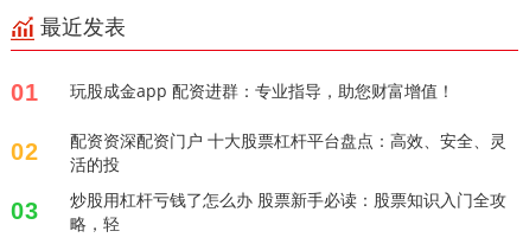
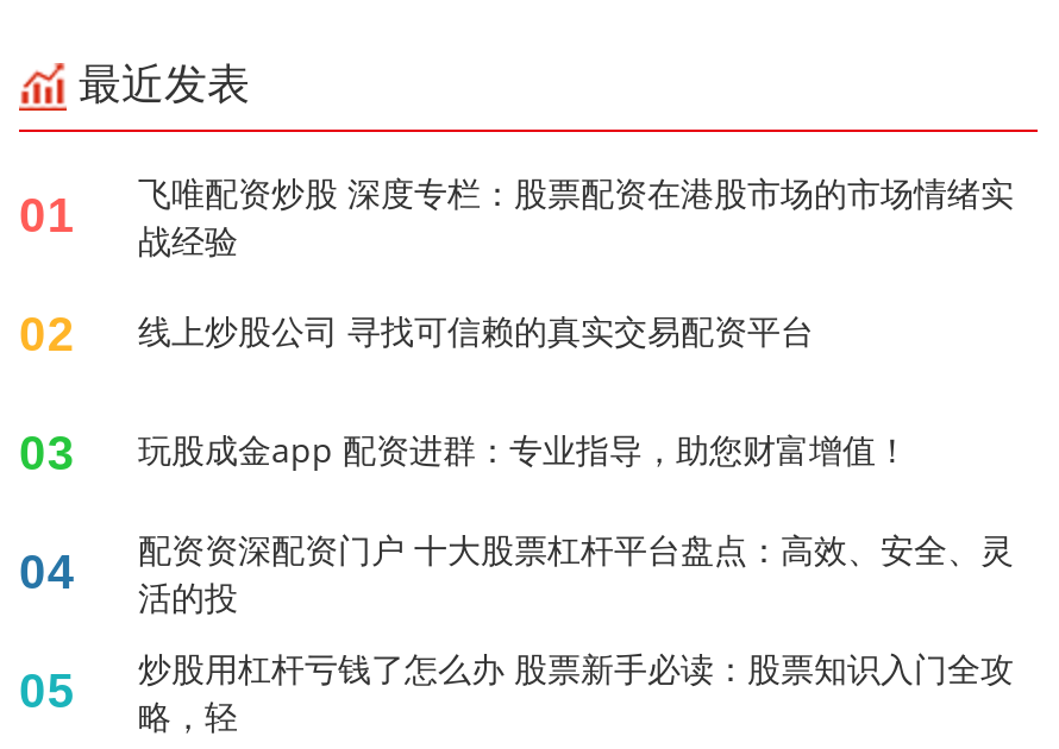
none -> [19,170,1014,479] 飞唯配资炒股 深度专栏：股票配资在港股市场的市场情绪实 | 战经验 | 02 | 线上炒股公司 寻找可信赖的真实交易配资平台 | 03
[11,129,506,175] 02 配资资深配资门户 十大股票杠杆平台盘点：高效、安全、灵 活的投 -> [19,527,1014,620] 04 配资资深配资门户 十大股票杠杆平台盘点：高效、安全、灵 活的投
[11,188,506,235] 03 炒股用杠杆亏钱了怎么办 股票新手必读：股票知识入门全攻 略，轻 -> [19,646,1014,739] 05 炒股用杠杆亏钱了怎么办 股票新手必读：股票知识入门全攻 略，轻

